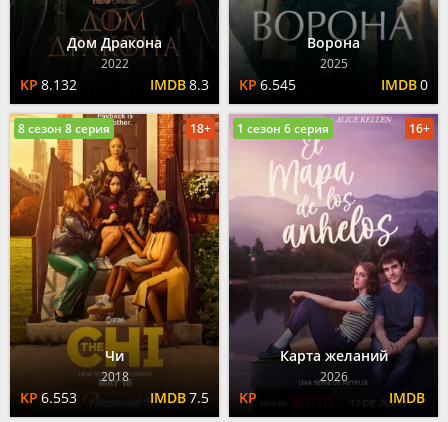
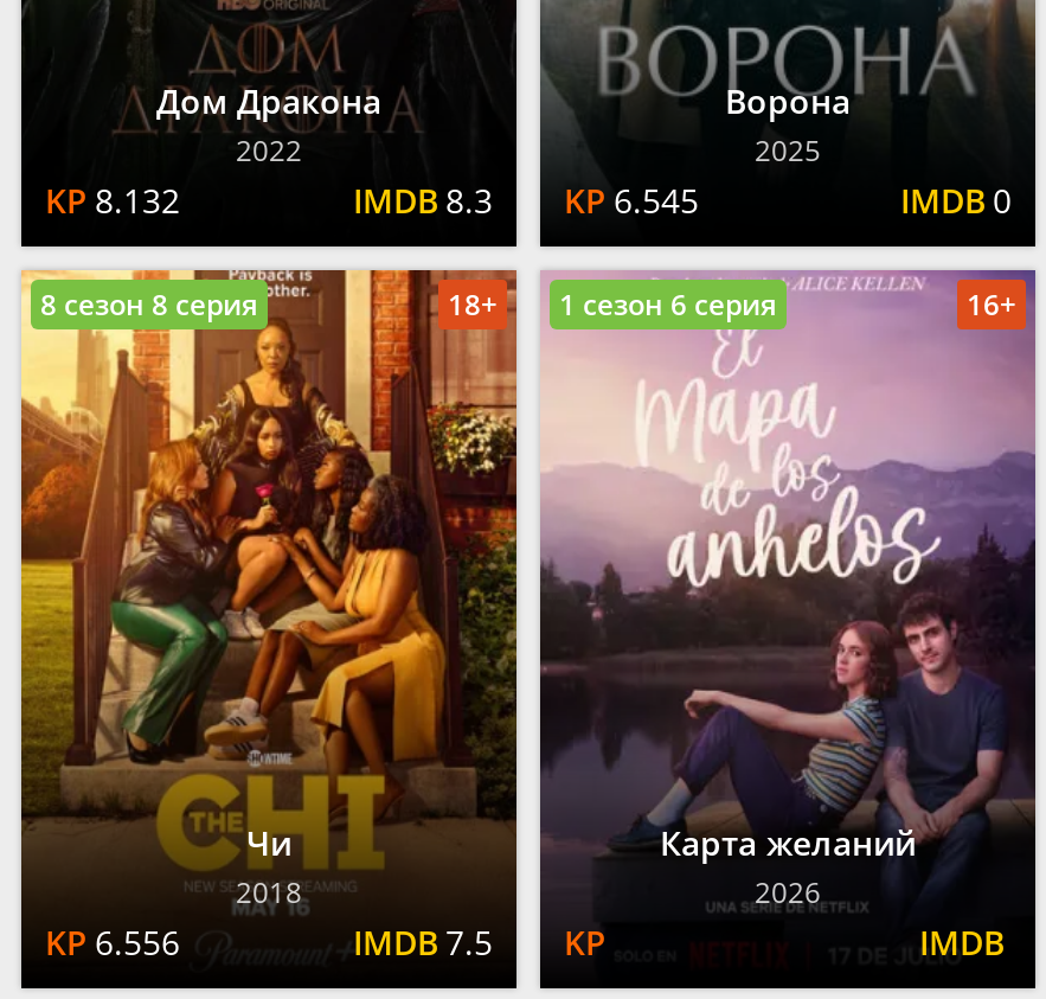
[41,388,77,407] 6.553 -> [95,920,180,965] 6.556

